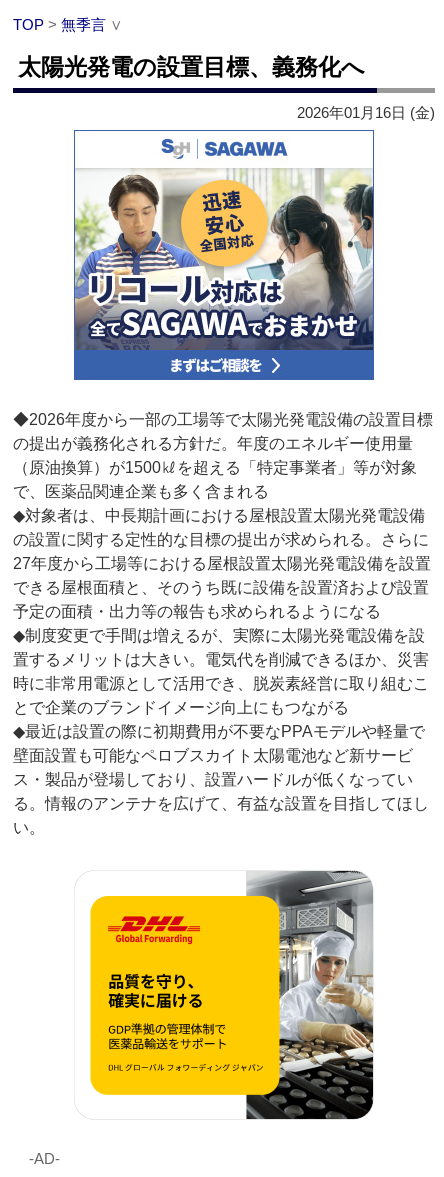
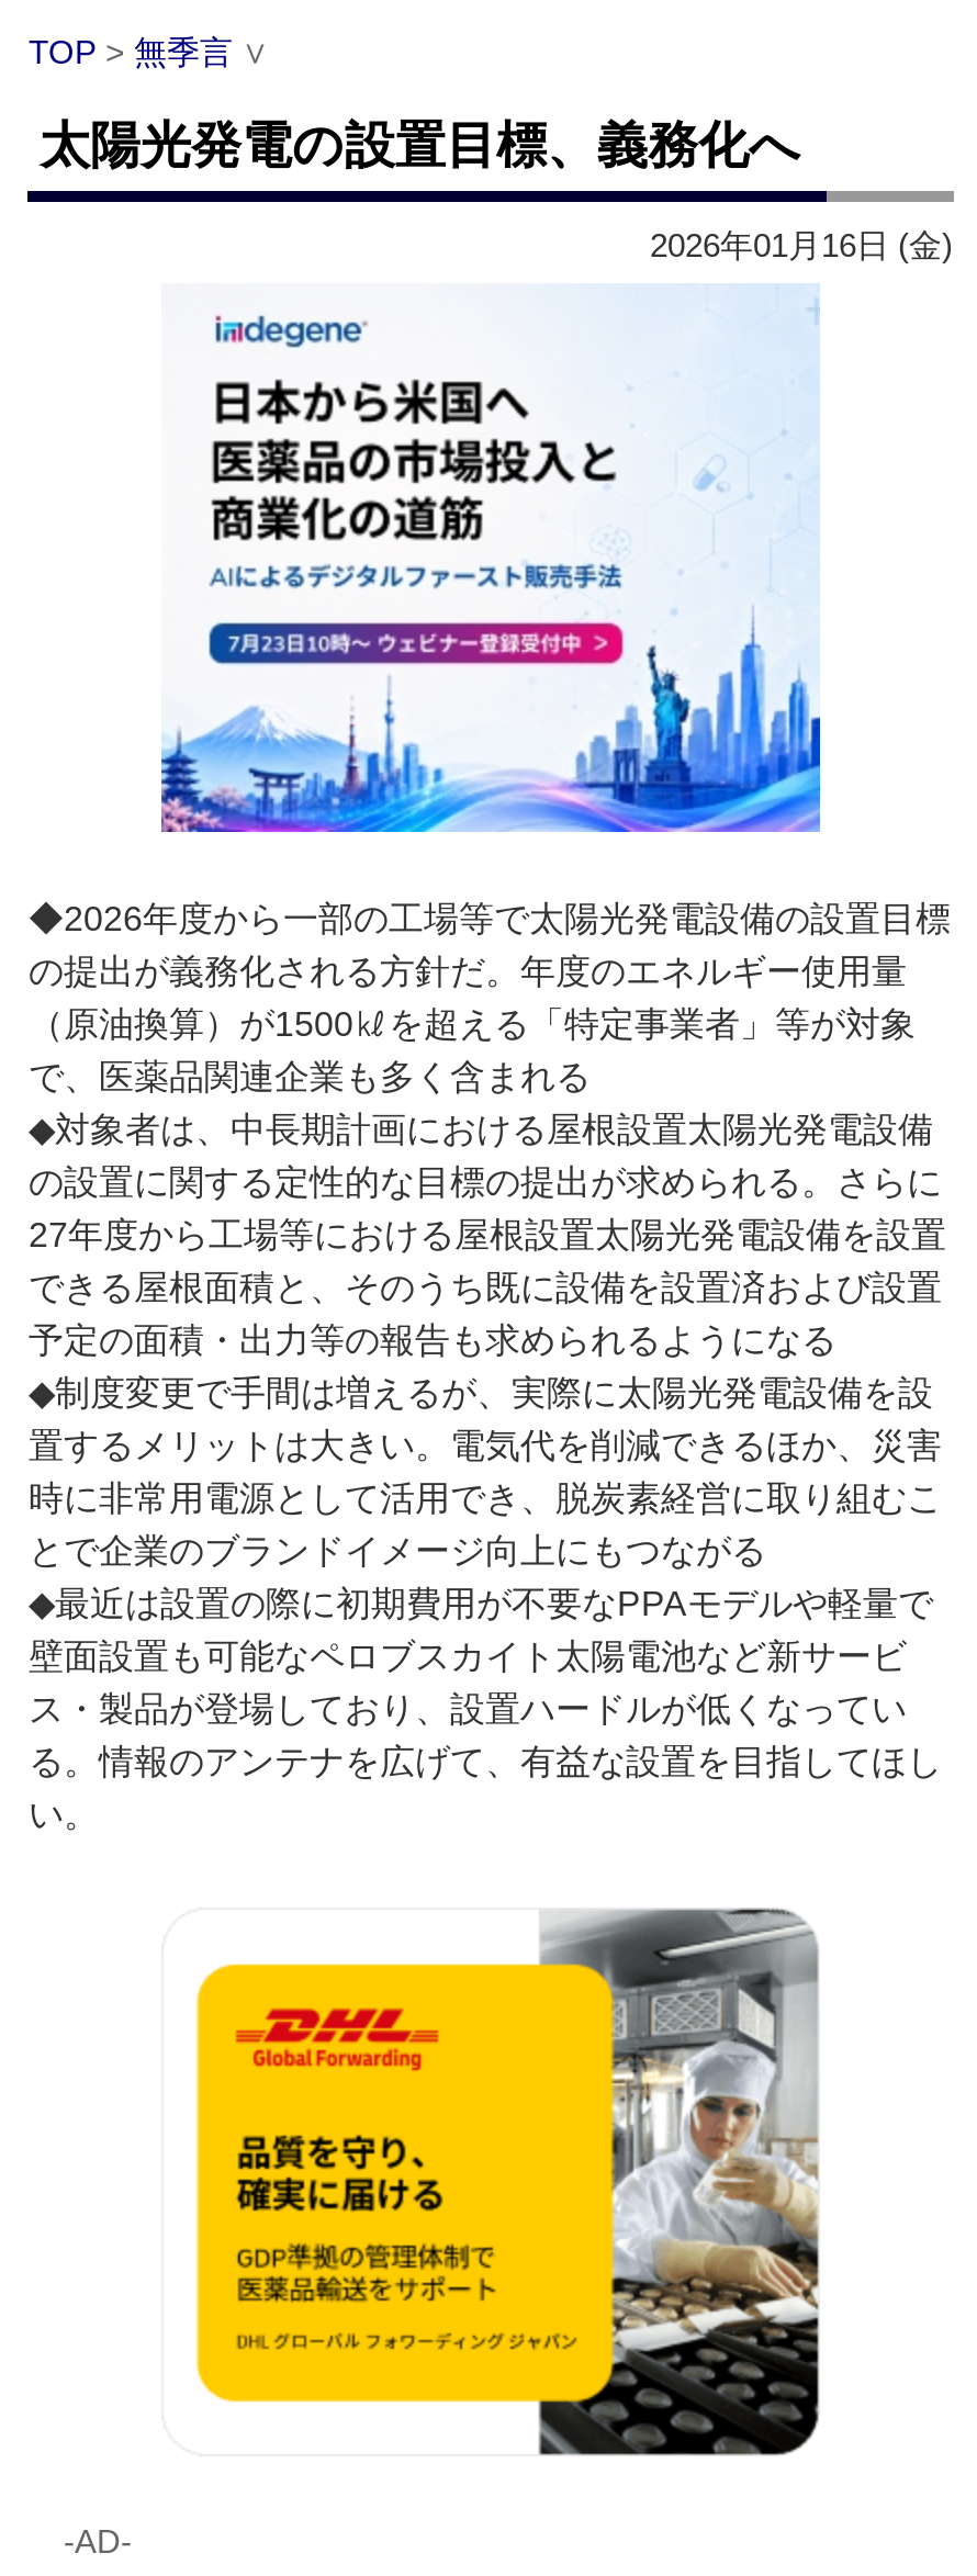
[73,129,375,381] [image] -> [159,283,820,834] [image]

